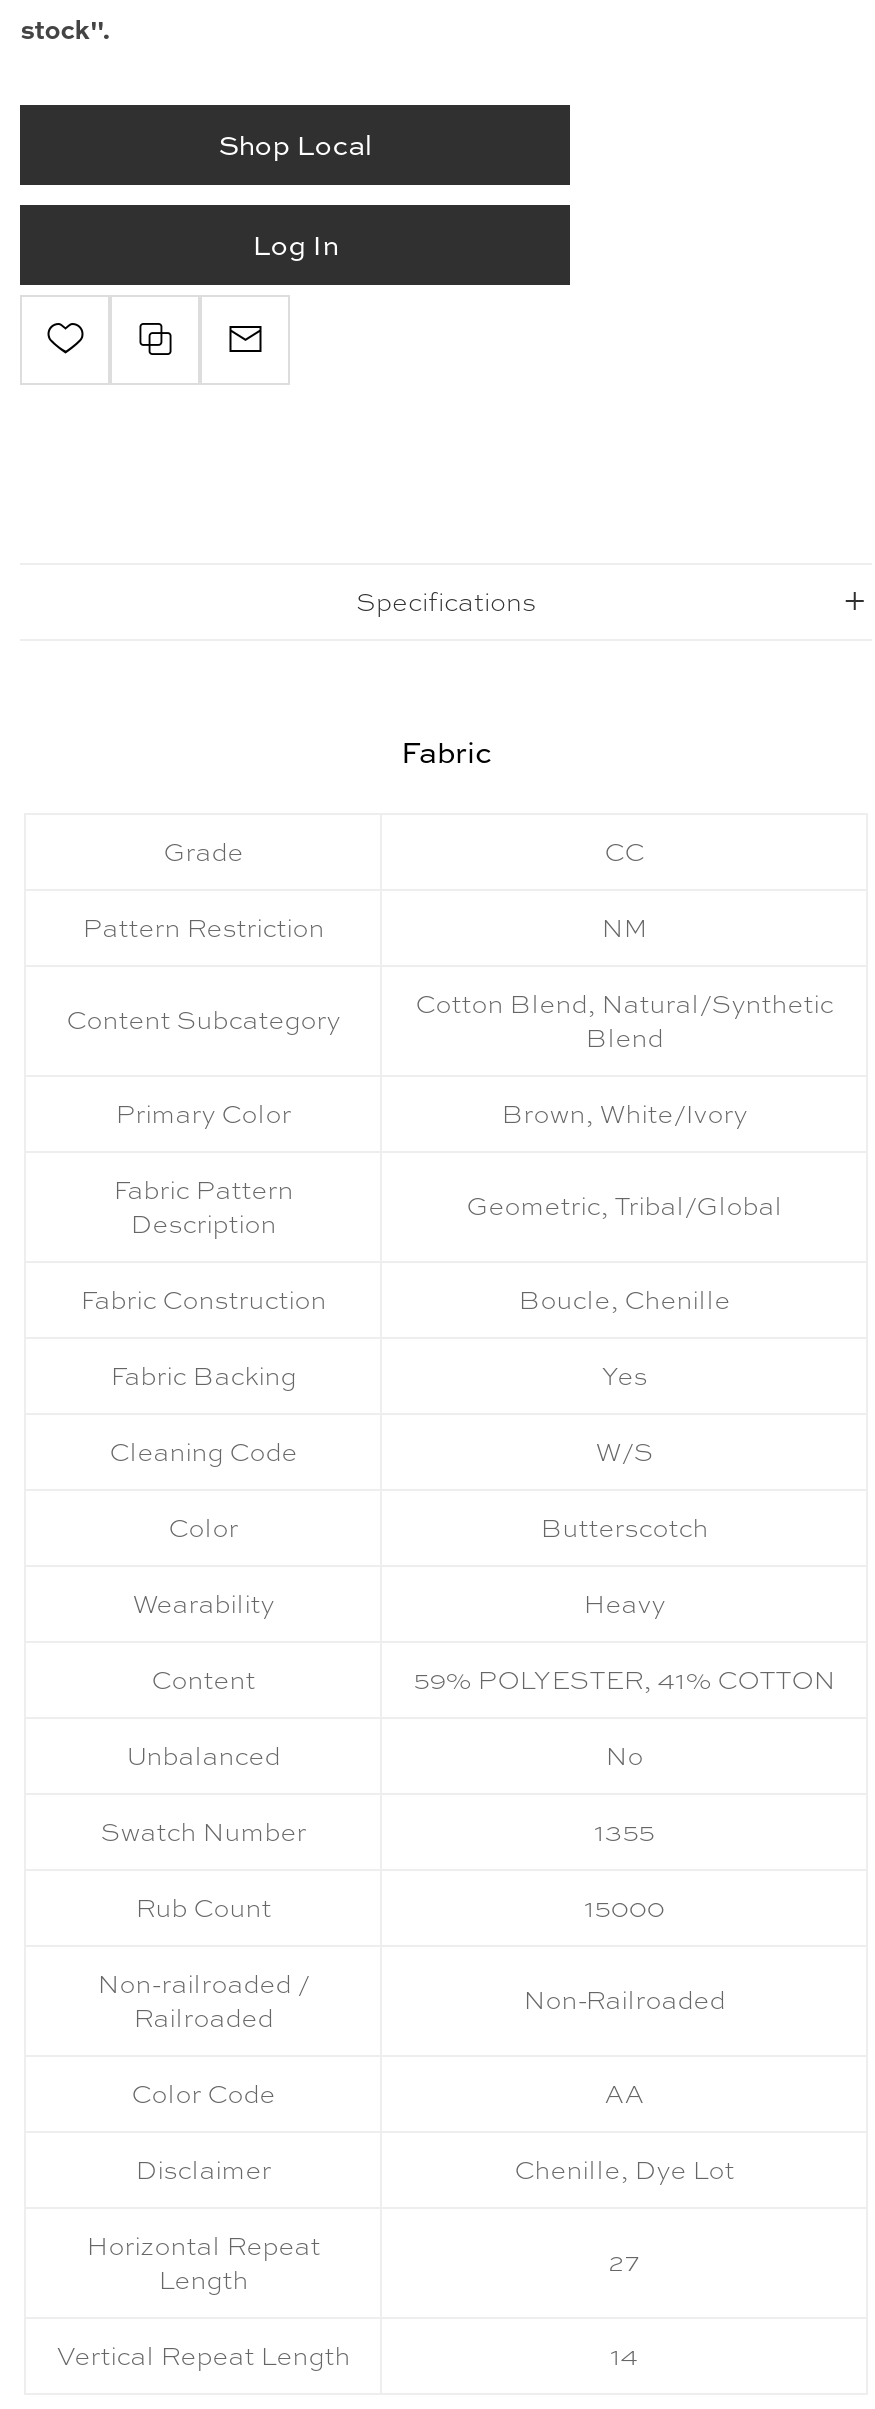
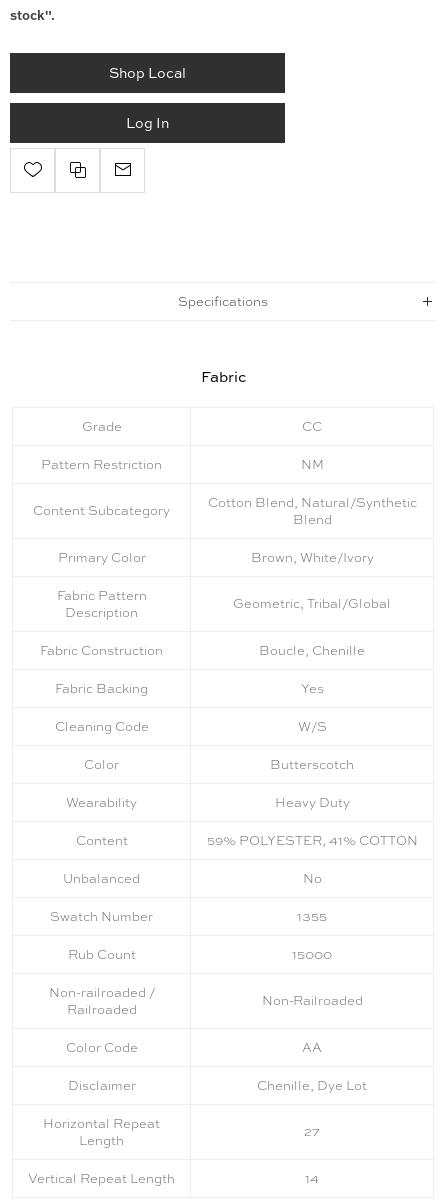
[583,1586,665,1620] Heavy -> [275,794,350,811] Heavy Duty

